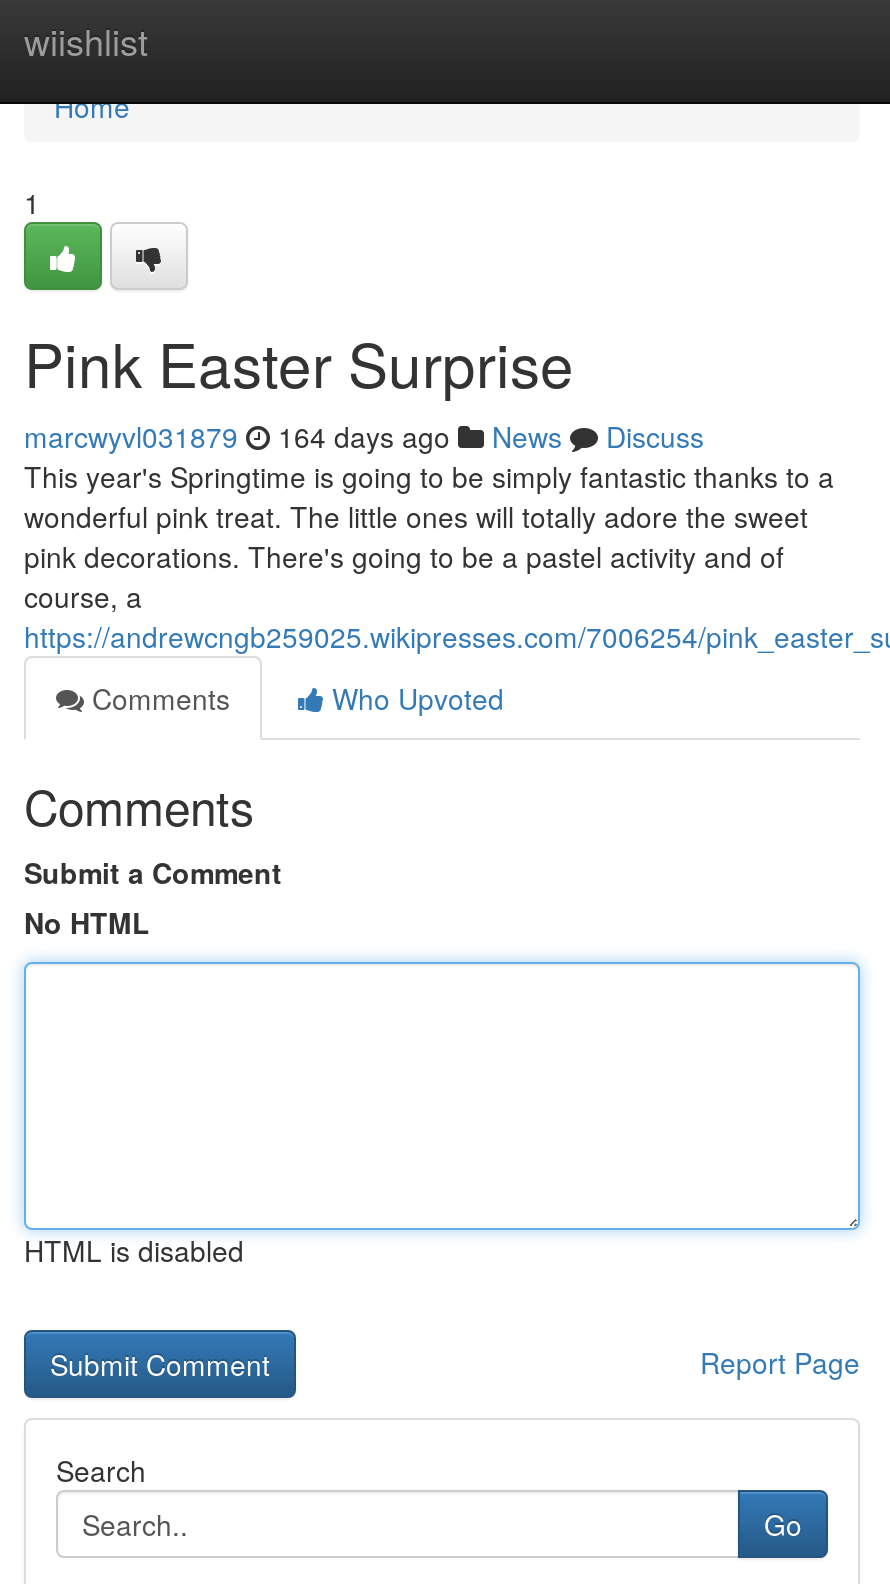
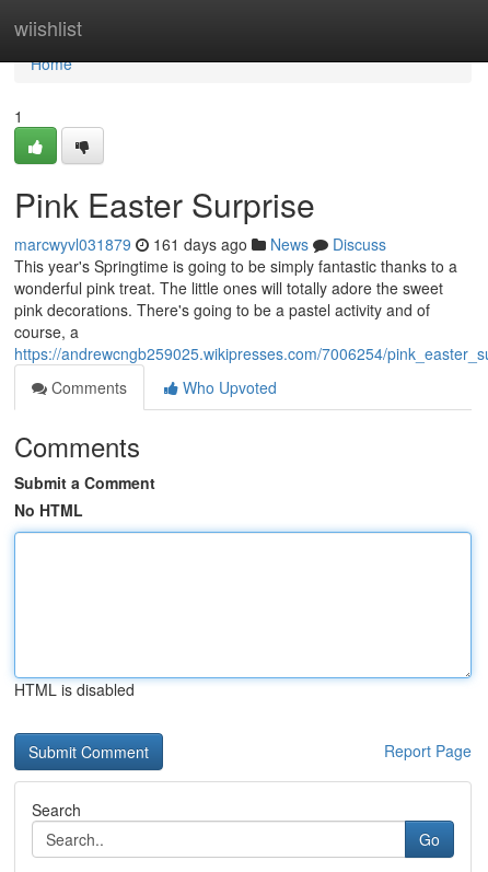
[24,416,704,456] marcwyvl031879 164 days ago News Discuss -> [14,233,386,255] marcwyvl031879 161 days ago News Discuss

